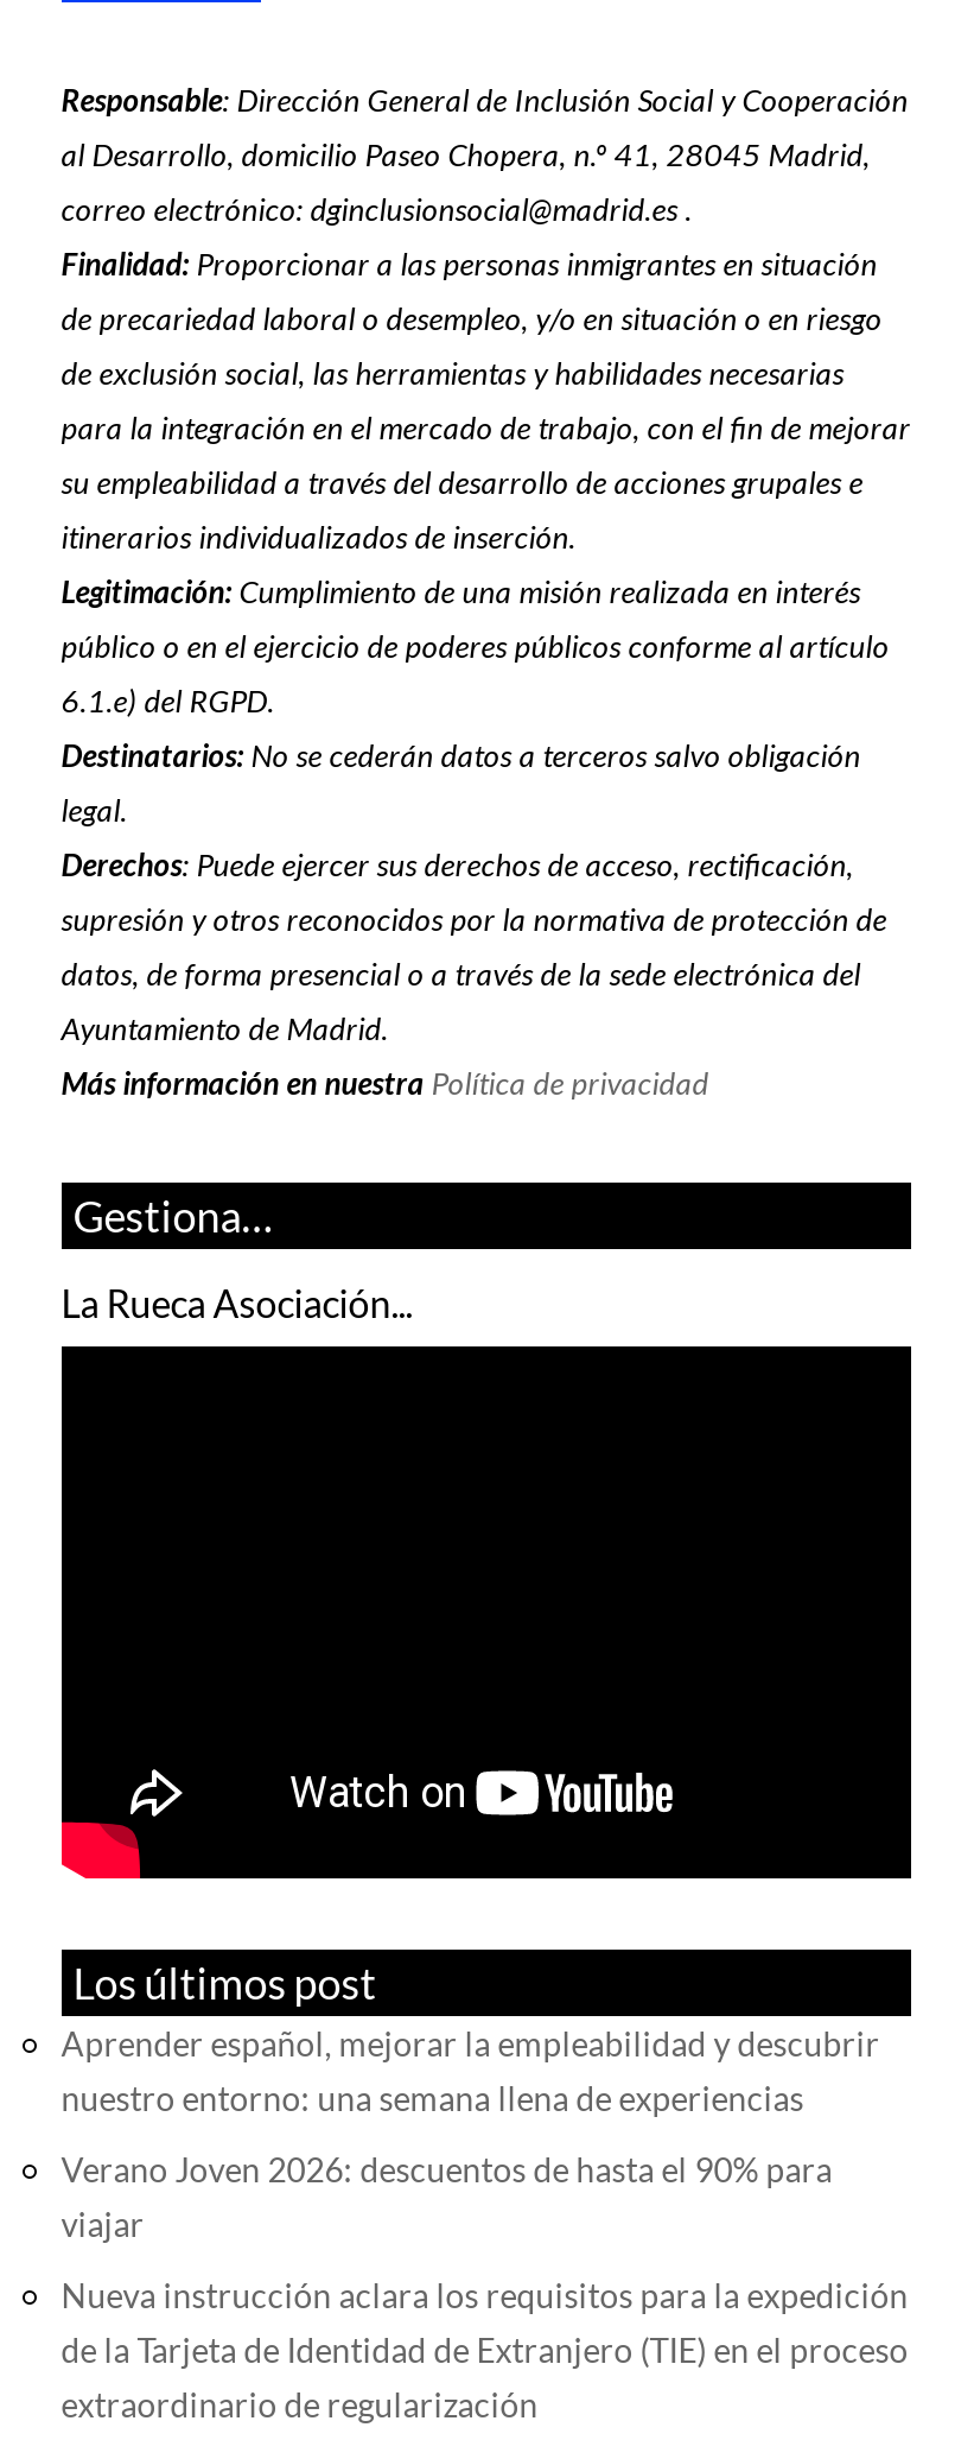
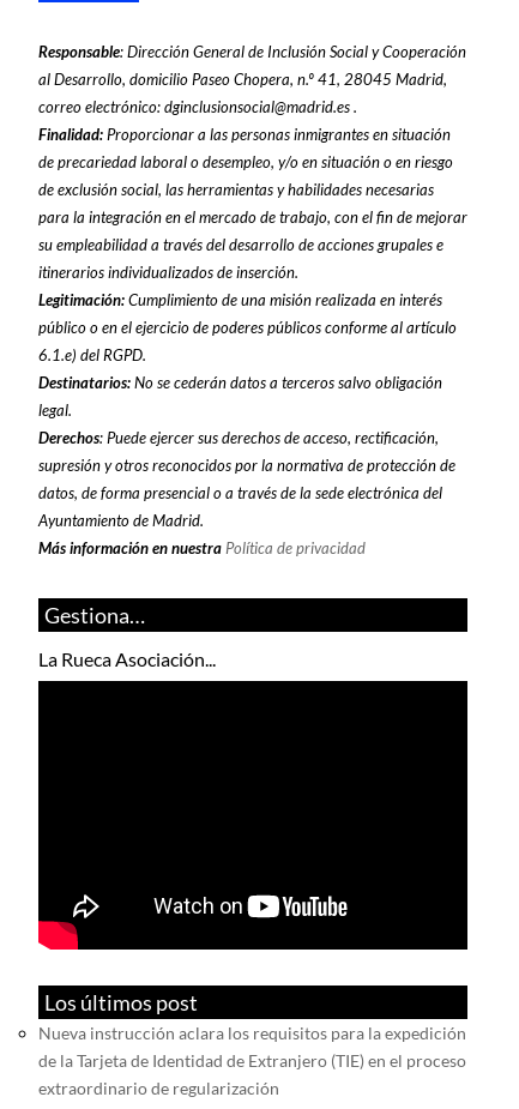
[61,2024,880,2245] Aprender español, mejorar la empleabilidad y descubrir | nuestro entorno: una semana llena de experiencias | Verano Joven 2026: descuentos de hasta el 90% para | viajar -> none

